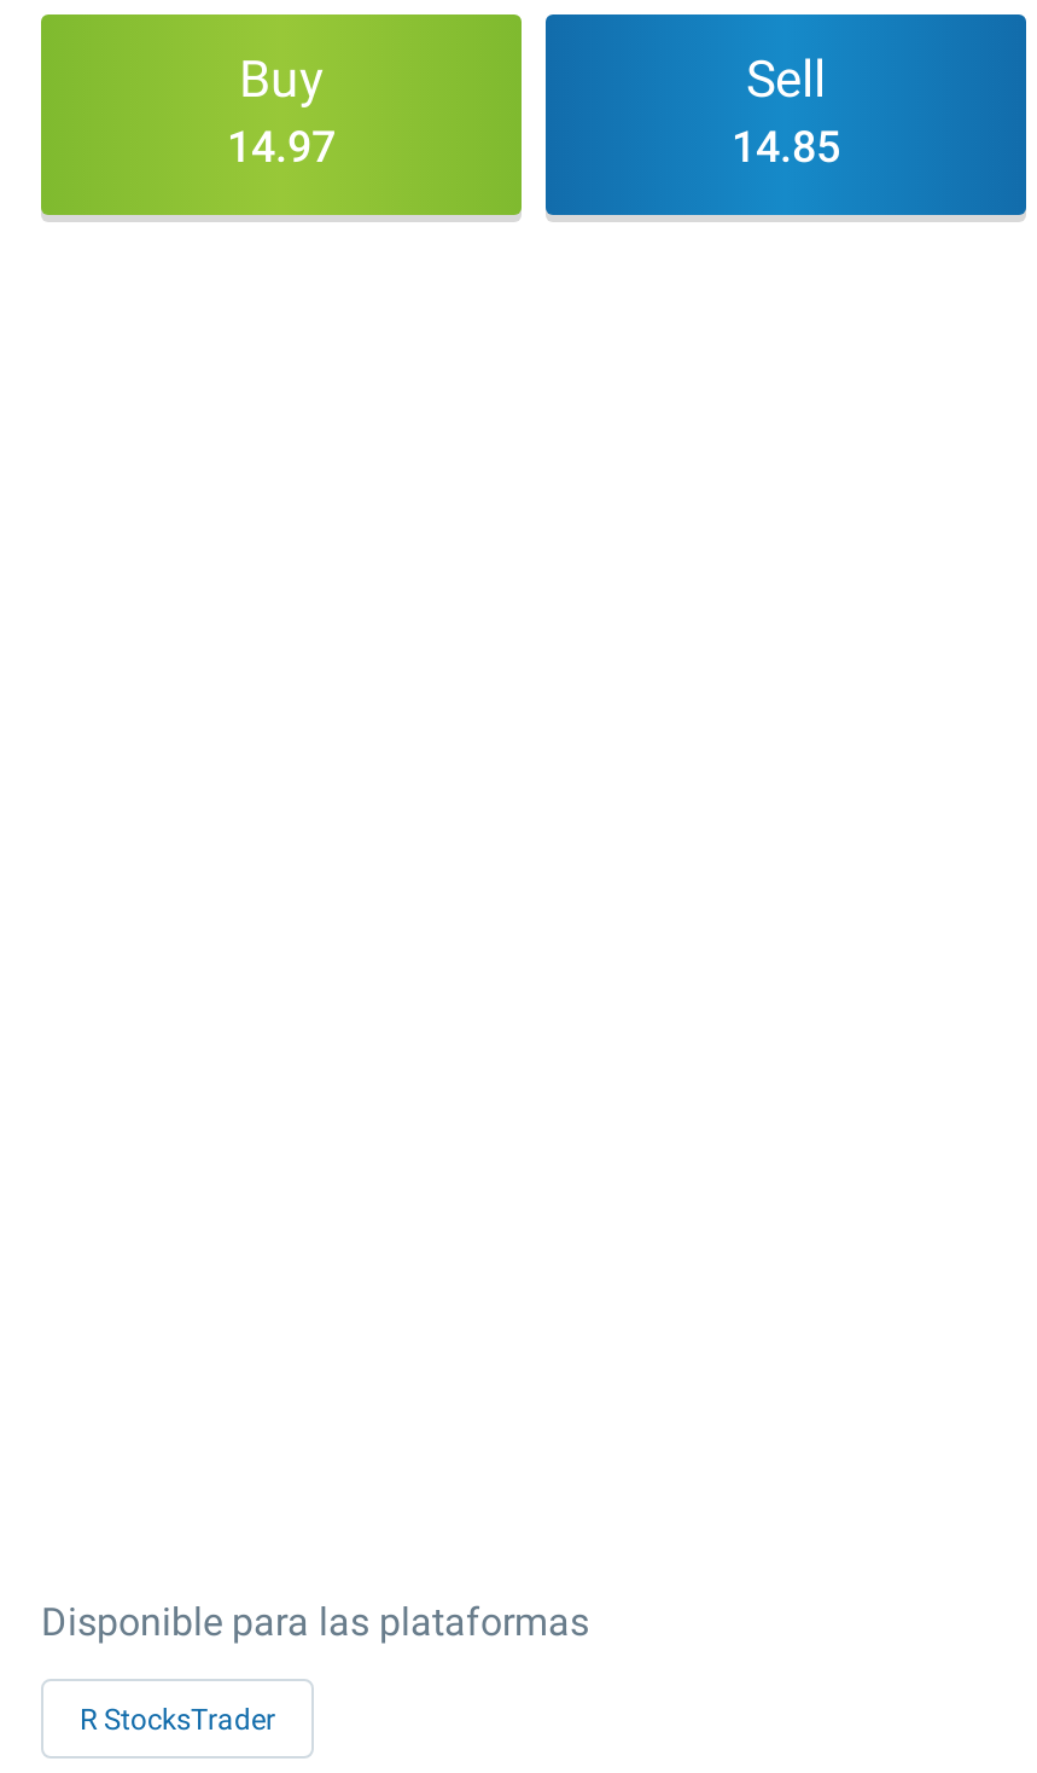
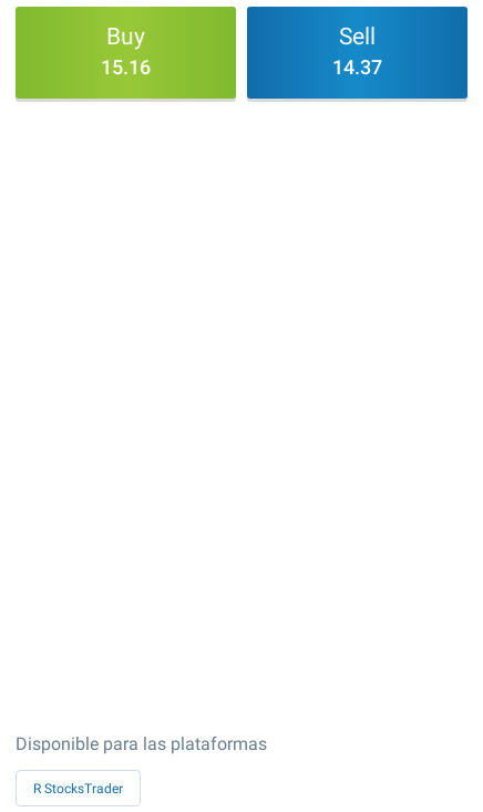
[227,121,336,172] 14.97 -> [101,55,151,79] 15.16
[732,121,840,172] 14.85 -> [332,55,382,79] 14.37

